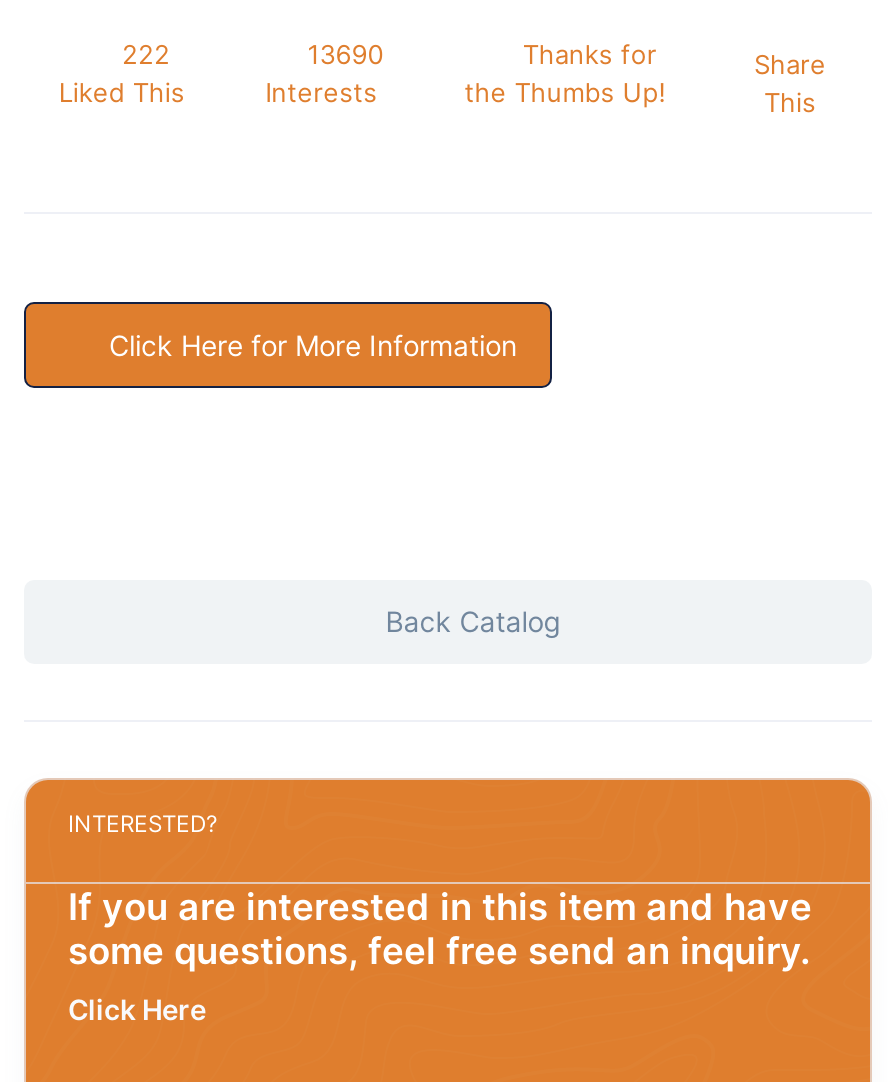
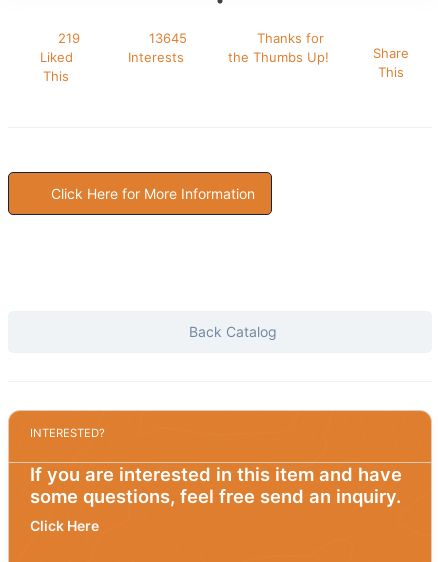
[59,37,185,107] 222 | Liked This -> [40,30,80,84] 219 | Liked | This
[300,37,384,69] 13690 -> [145,30,187,46] 13645

